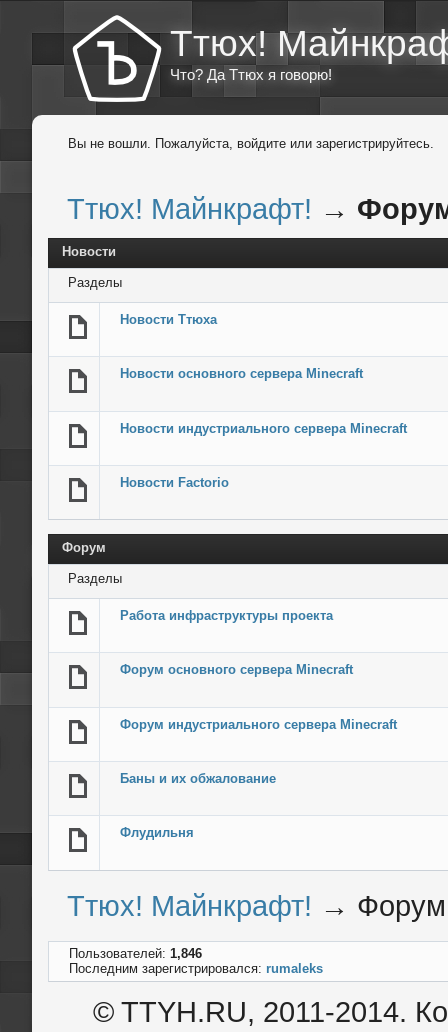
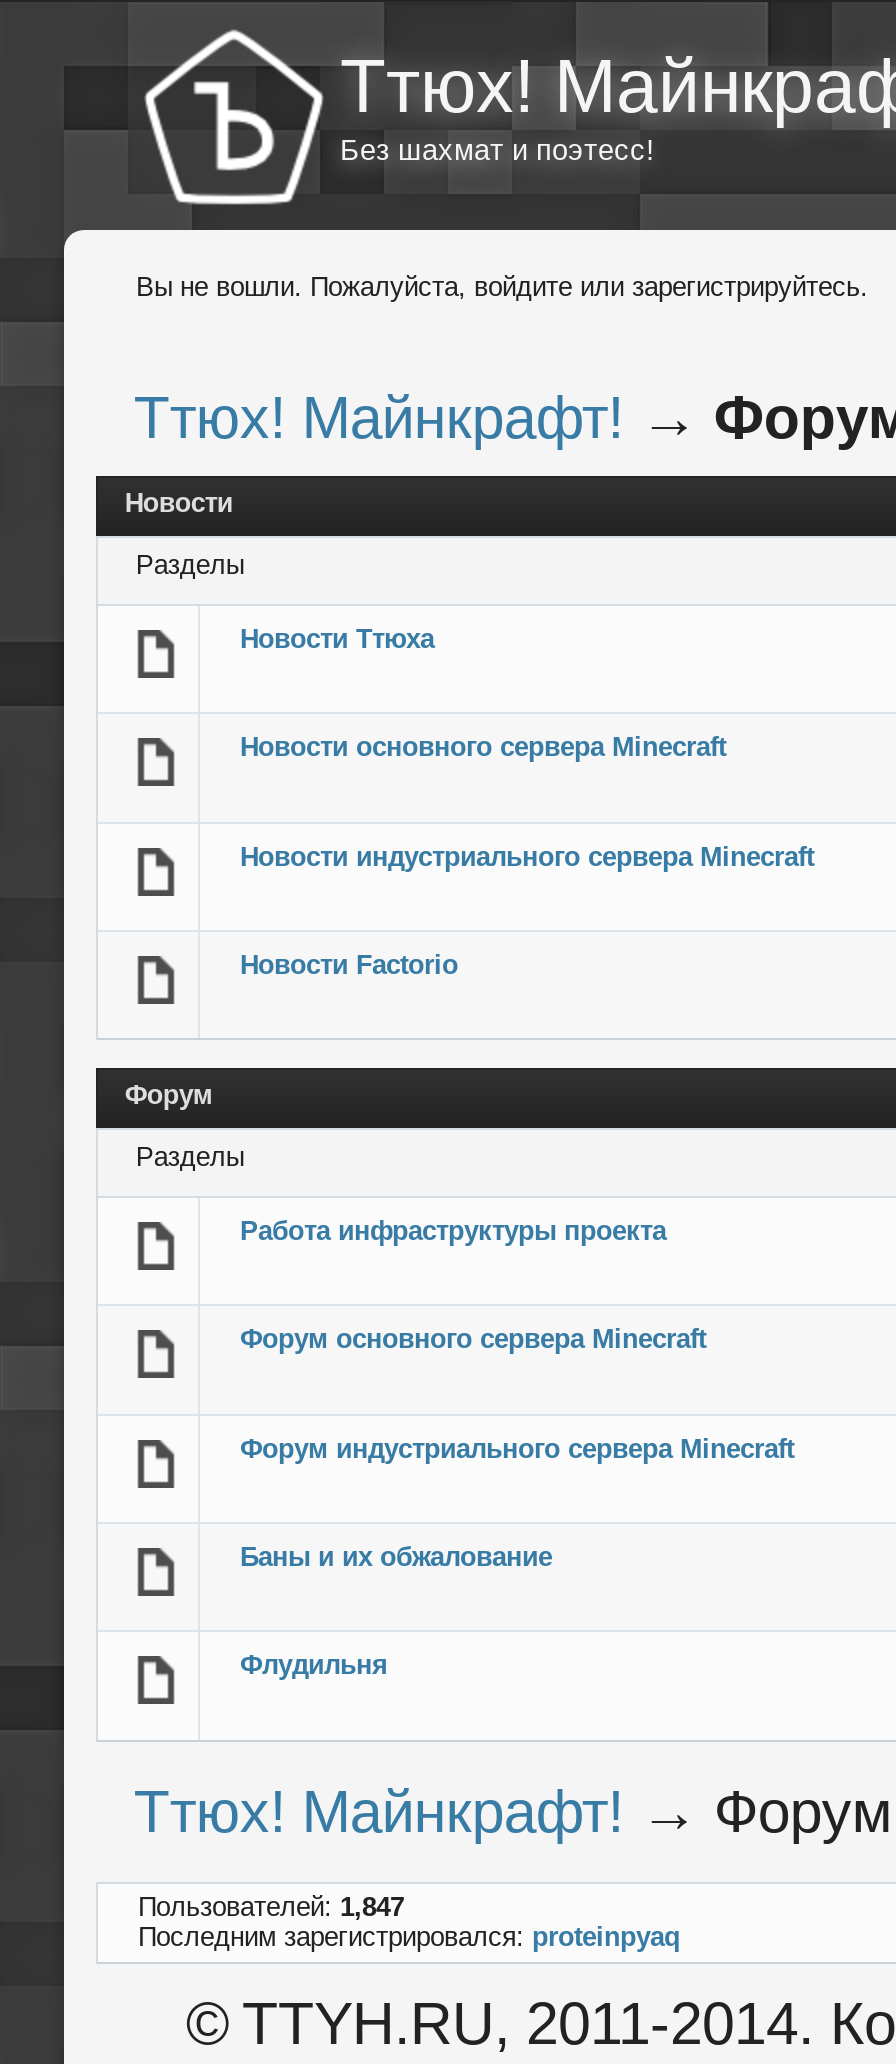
[170,67,332,83] Что? Да Ттюх я говорю! -> [340,133,654,165] Без шахмат и поэтесс!
[69,946,202,961] Пользователей: 1,846 -> [138,1892,404,1922] Пользователей: 1,847
[69,961,323,976] Последним зарегистрировался: rumaleks -> [138,1922,680,1952] Последним зарегистрировался: proteinpyaq

